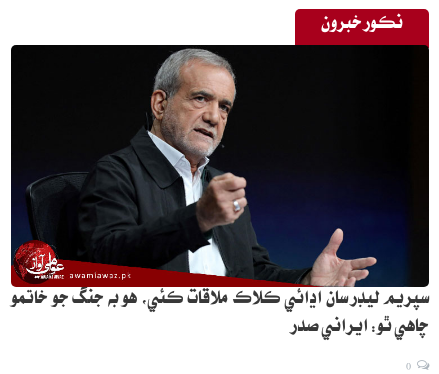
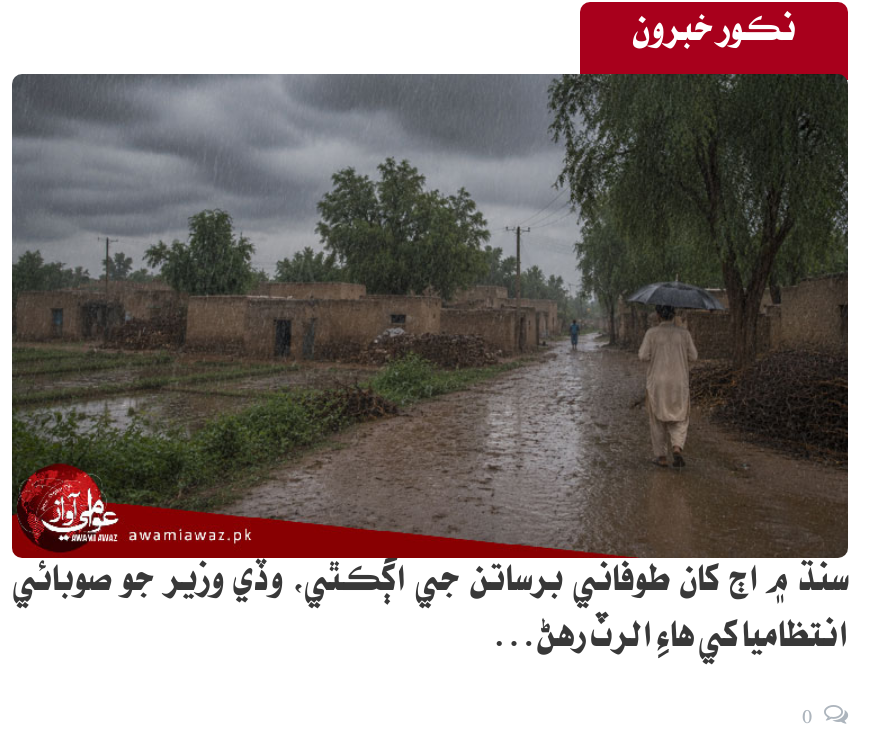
[10,44,429,340] [image] | سپريم ليڊر سان اڍائي ڪلاڪ ملاقات ڪئي، هو به جنگ جو خاتمو | چاهي ٿو: ايراني صدر -> [10,72,848,664] [image] | سنڌ ۾ اڄ کان طوفاني برساتن جي اڳڪٿي، وڏي وزير جو صوبائي | انتظاميا کي هاءِ الرٽ رهڻ…

